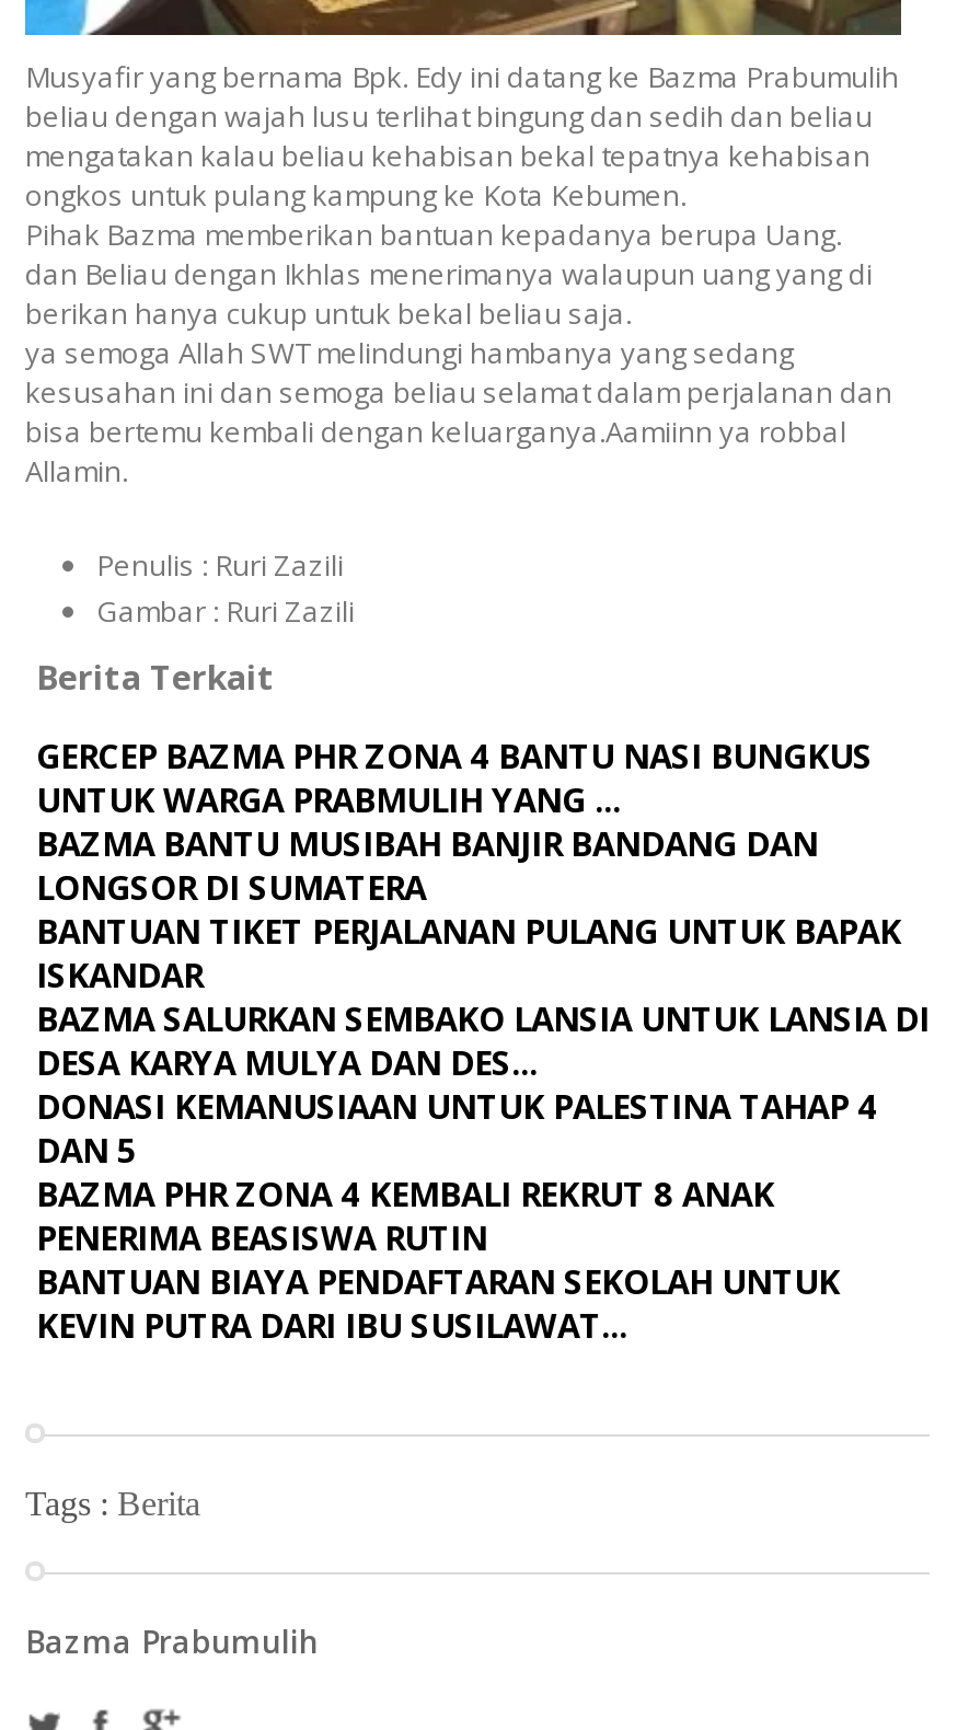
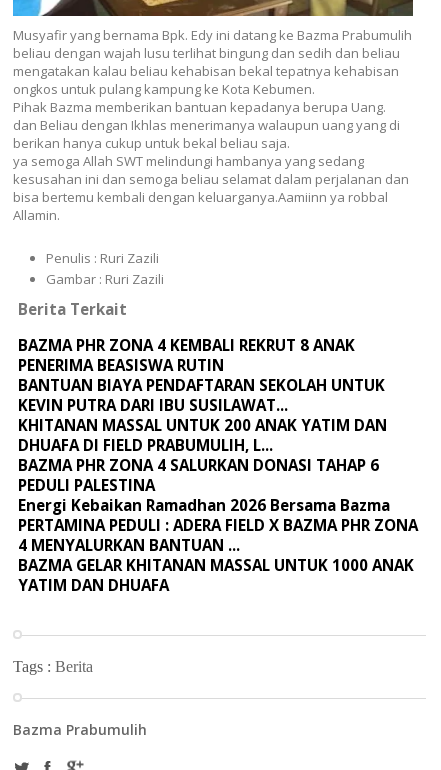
[36,733,930,1171] GERCEP BAZMA PHR ZONA 4 BANTU NASI BUNGKUS | UNTUK WARGA PRABMULIH YANG ... | BAZMA BANTU MUSIBAH BANJIR BANDANG DAN | LONGSOR DI SUMATERA | BANTUAN TIKET PERJALANAN PULANG UNTUK BAPAK | ISKANDAR | BAZMA SALURKAN SEMBAKO LANSIA UNTUK LANSIA DI | DESA KARYA MULYA DAN DES... | DONASI KEMANUSIAAN UNTUK PALESTINA TAHAP 4 | DAN 5 -> none
moved [36,1171,840,1346] -> [18,335,385,415]: BAZMA PHR ZONA 4 KEMBALI REKRUT 8 ANAK | PENERIMA BEASISWA RUTIN | BANTUAN BIAYA PENDAFTARAN SEKOLAH UNTUK | KEVIN PUTRA DARI IBU SUSILAWAT...
none -> [18,415,418,595] KHITANAN MASSAL UNTUK 200 ANAK YATIM DAN | DHUAFA DI FIELD PRABUMULIH, L... | BAZMA PHR ZONA 4 SALURKAN DONASI TAHAP 6 | PEDULI PALESTINA | Energi Kebaikan Ramadhan 2026 Bersama Bazma | PERTAMINA PEDULI : ADERA FIELD X BAZMA PHR ZONA | 4 MENYALURKAN BANTUAN ... | BAZMA GELAR KHITANAN MASSAL UNTUK 1000 ANAK | YATIM DAN DHUAFA

